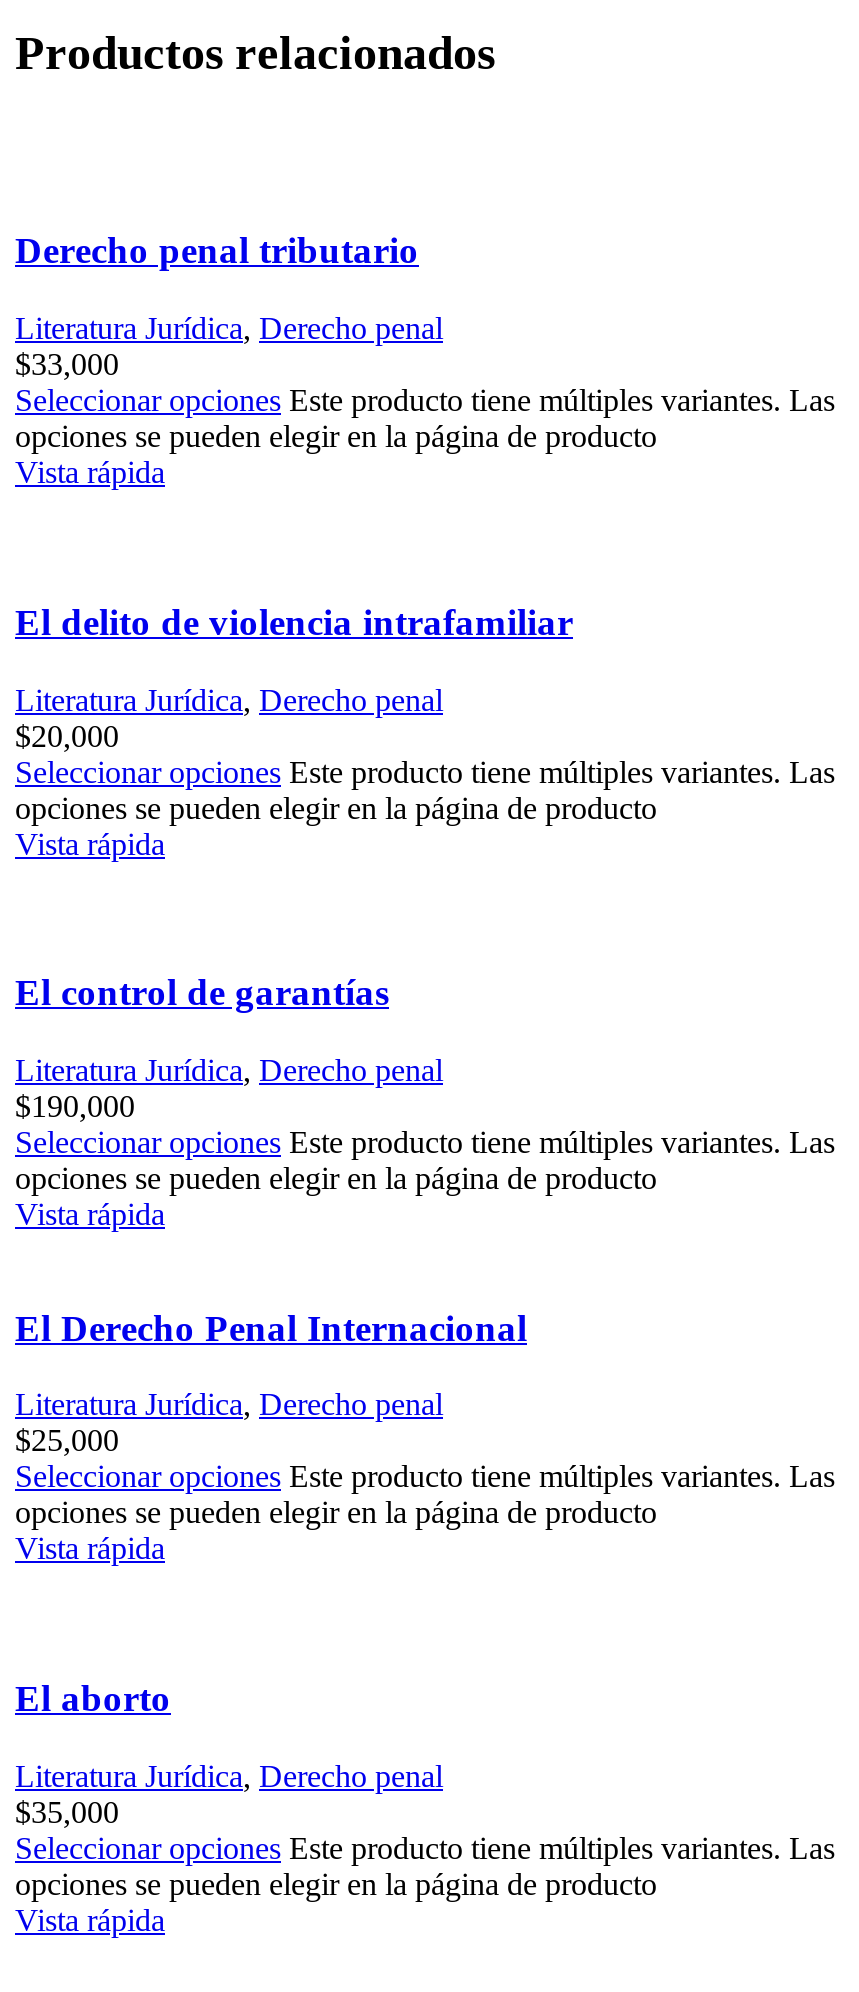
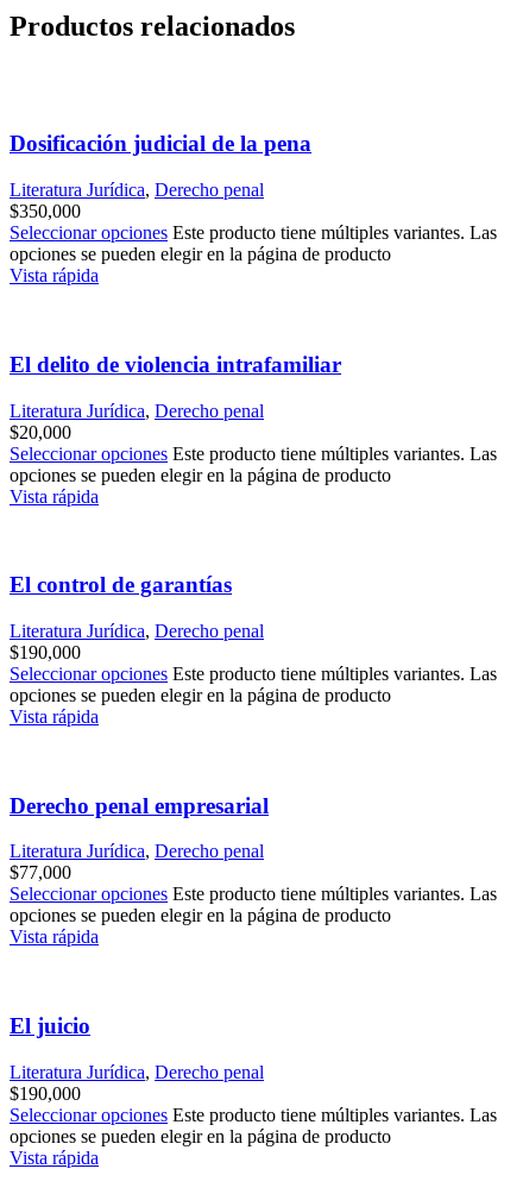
[15,230,419,272] Derecho penal tributario -> [10,131,311,156] Dosificación judicial de la pena
[15,347,119,381] $33,000 -> [10,201,81,221] $350,000
[15,1306,527,1348] El Derecho Penal Internacional -> [10,793,269,818] Derecho penal empresarial
[15,1424,119,1458] $25,000 -> [10,863,71,883] $77,000
[15,1677,171,1719] El aborto -> [10,1013,90,1038] El juicio
[15,1795,119,1829] $35,000 -> [10,1083,81,1103] $190,000

